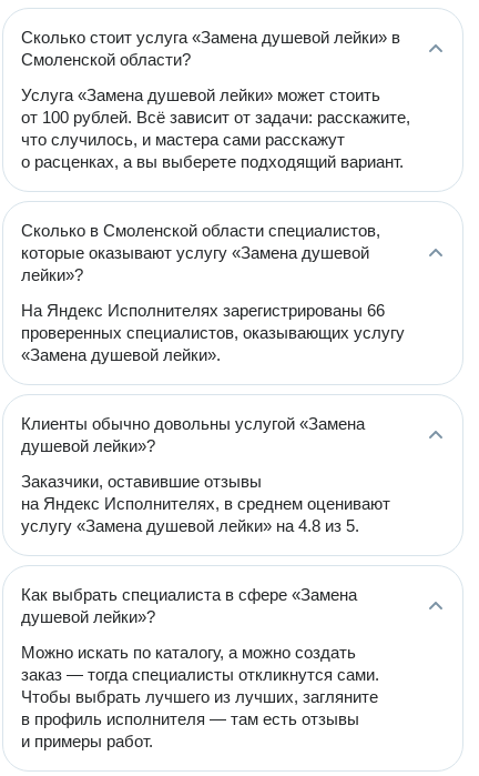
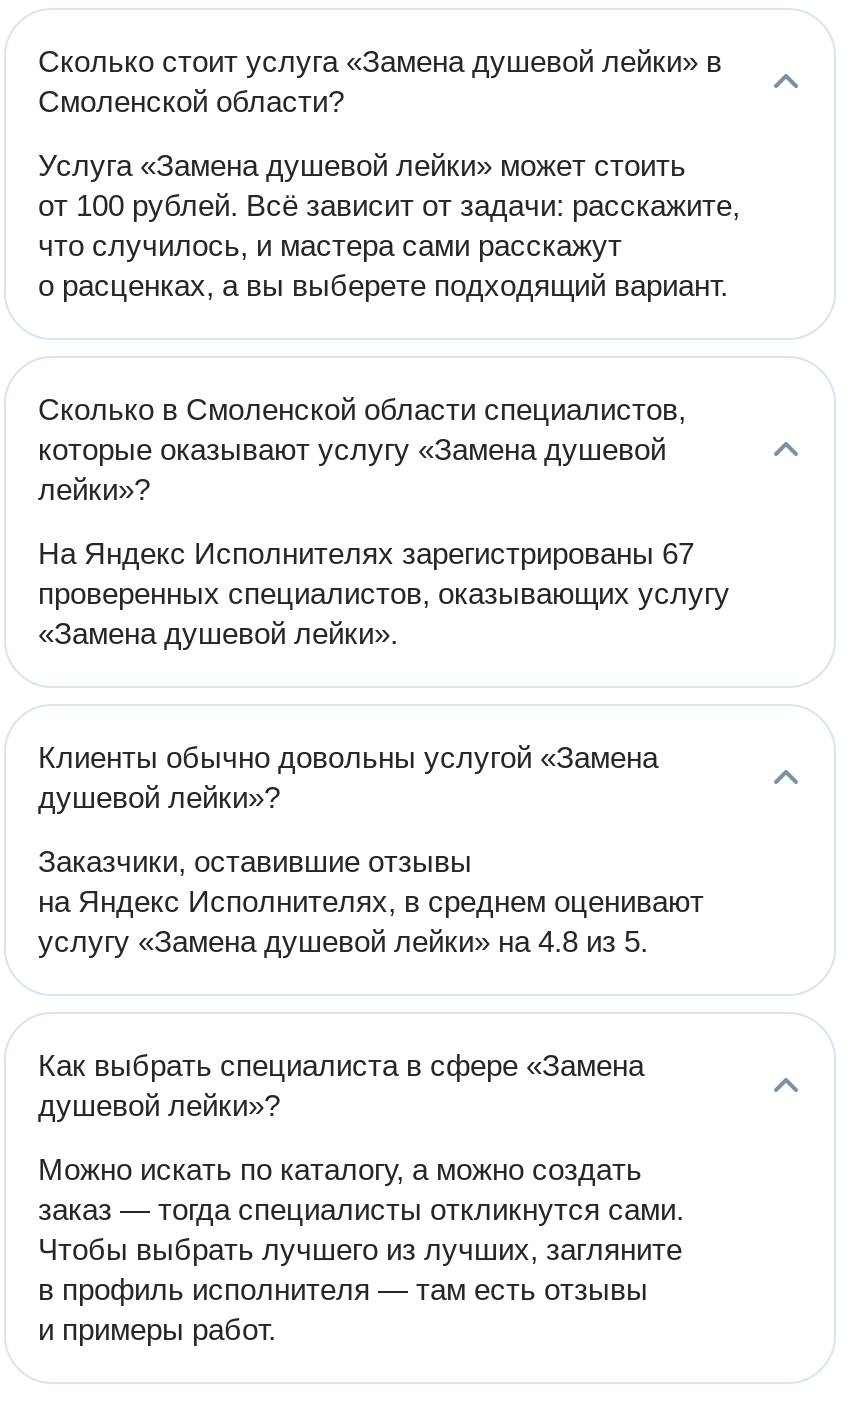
[21,301,385,320] На Яндекс Исполнителях зарегистрированы 66 -> [38,536,694,570] На Яндекс Исполнителях зарегистрированы 67

